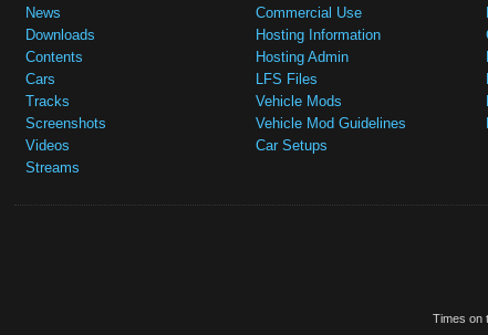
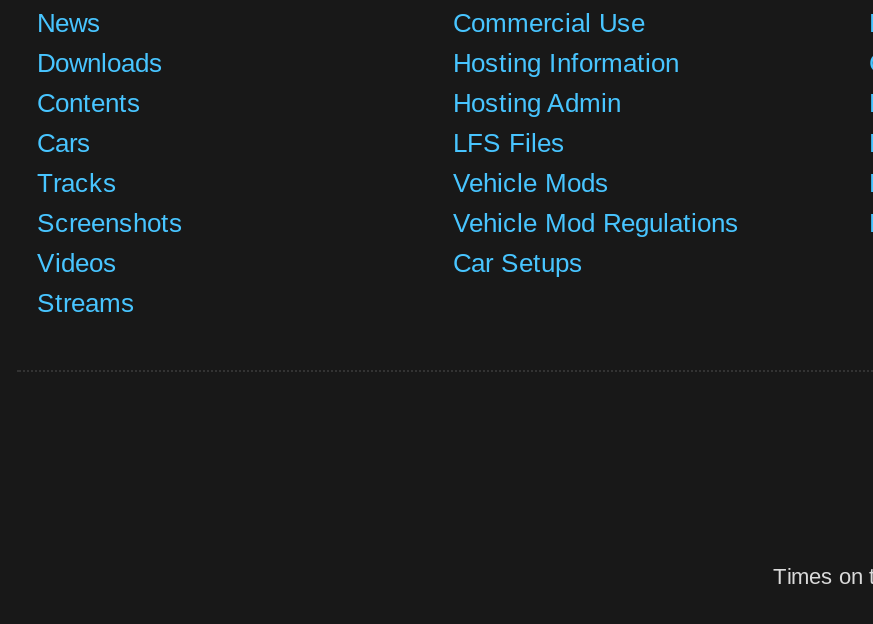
[256,115,406,132] Vehicle Mod Guidelines -> [453,208,739,238] Vehicle Mod Regulations

